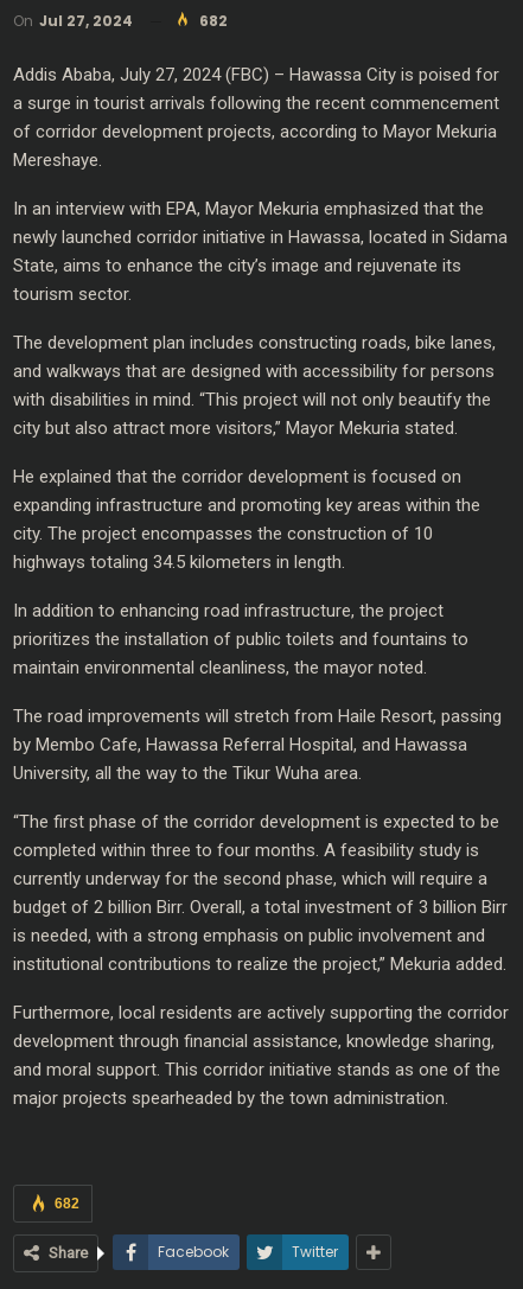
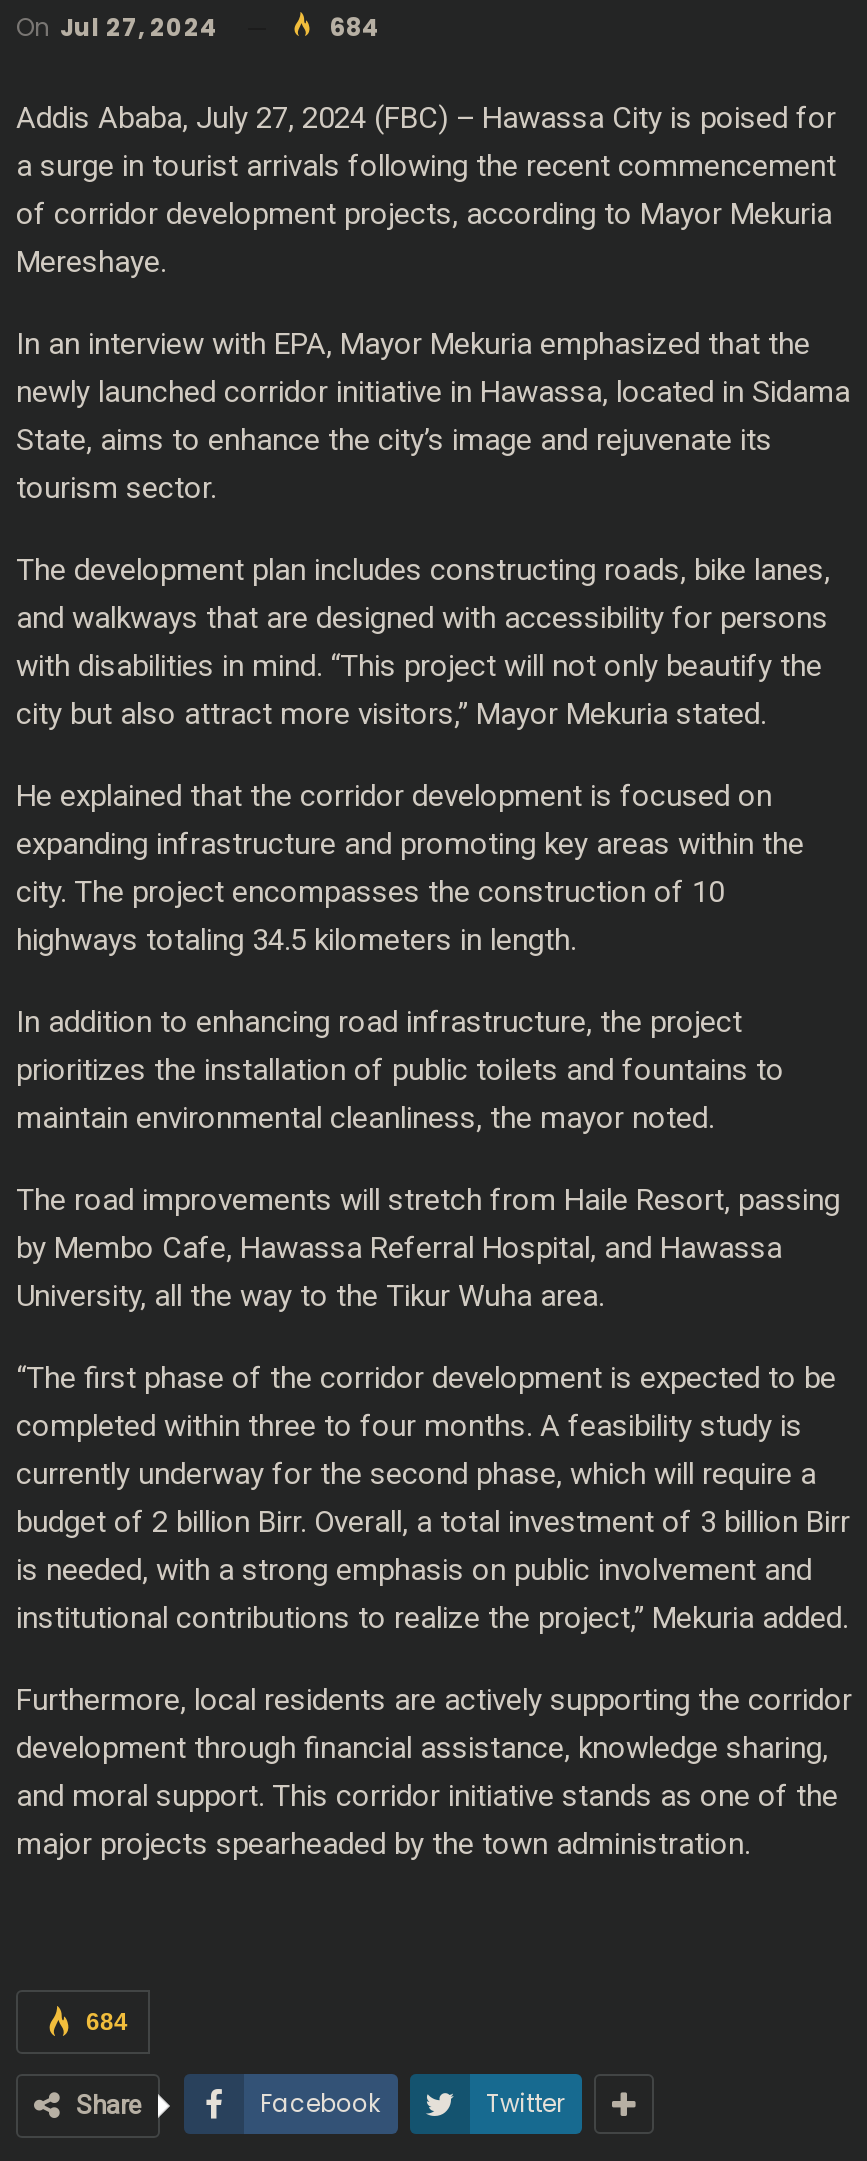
[199,10,228,30] 682 -> [330,9,380,43] 684
[55,1195,79,1212] 682 -> [86,2007,128,2035] 684

